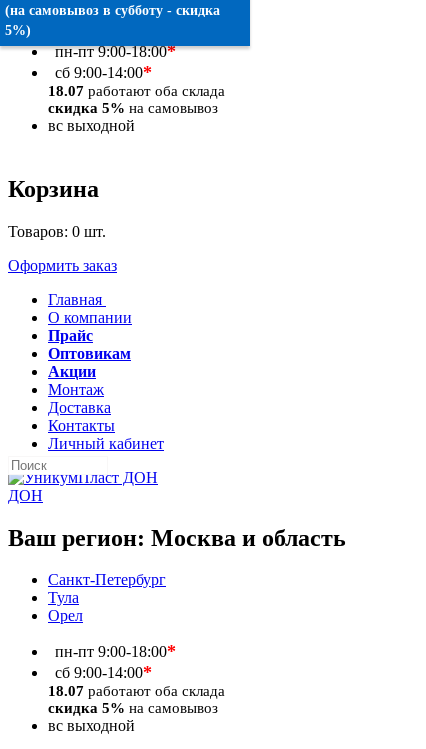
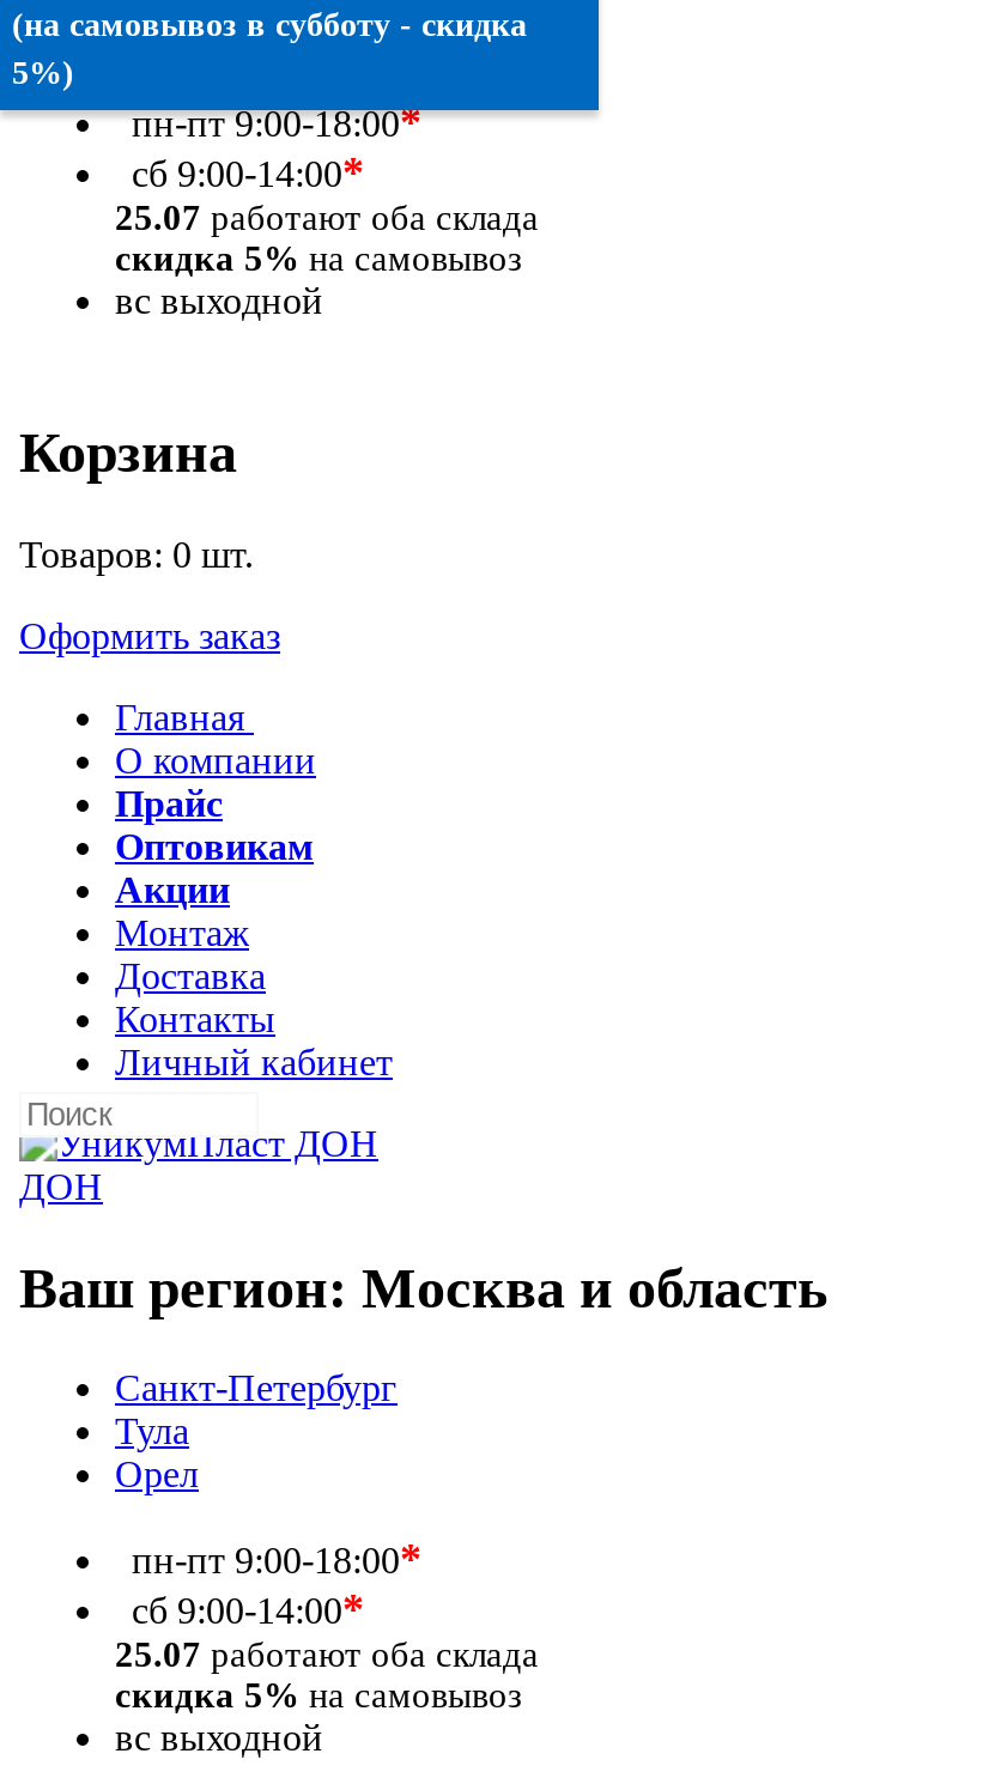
[48,83,225,99] 18.07 работают оба склада -> [115,198,539,237] 25.07 работают оба склада
[48,683,225,699] 18.07 работают оба склада -> [115,1636,539,1675] 25.07 работают оба склада

